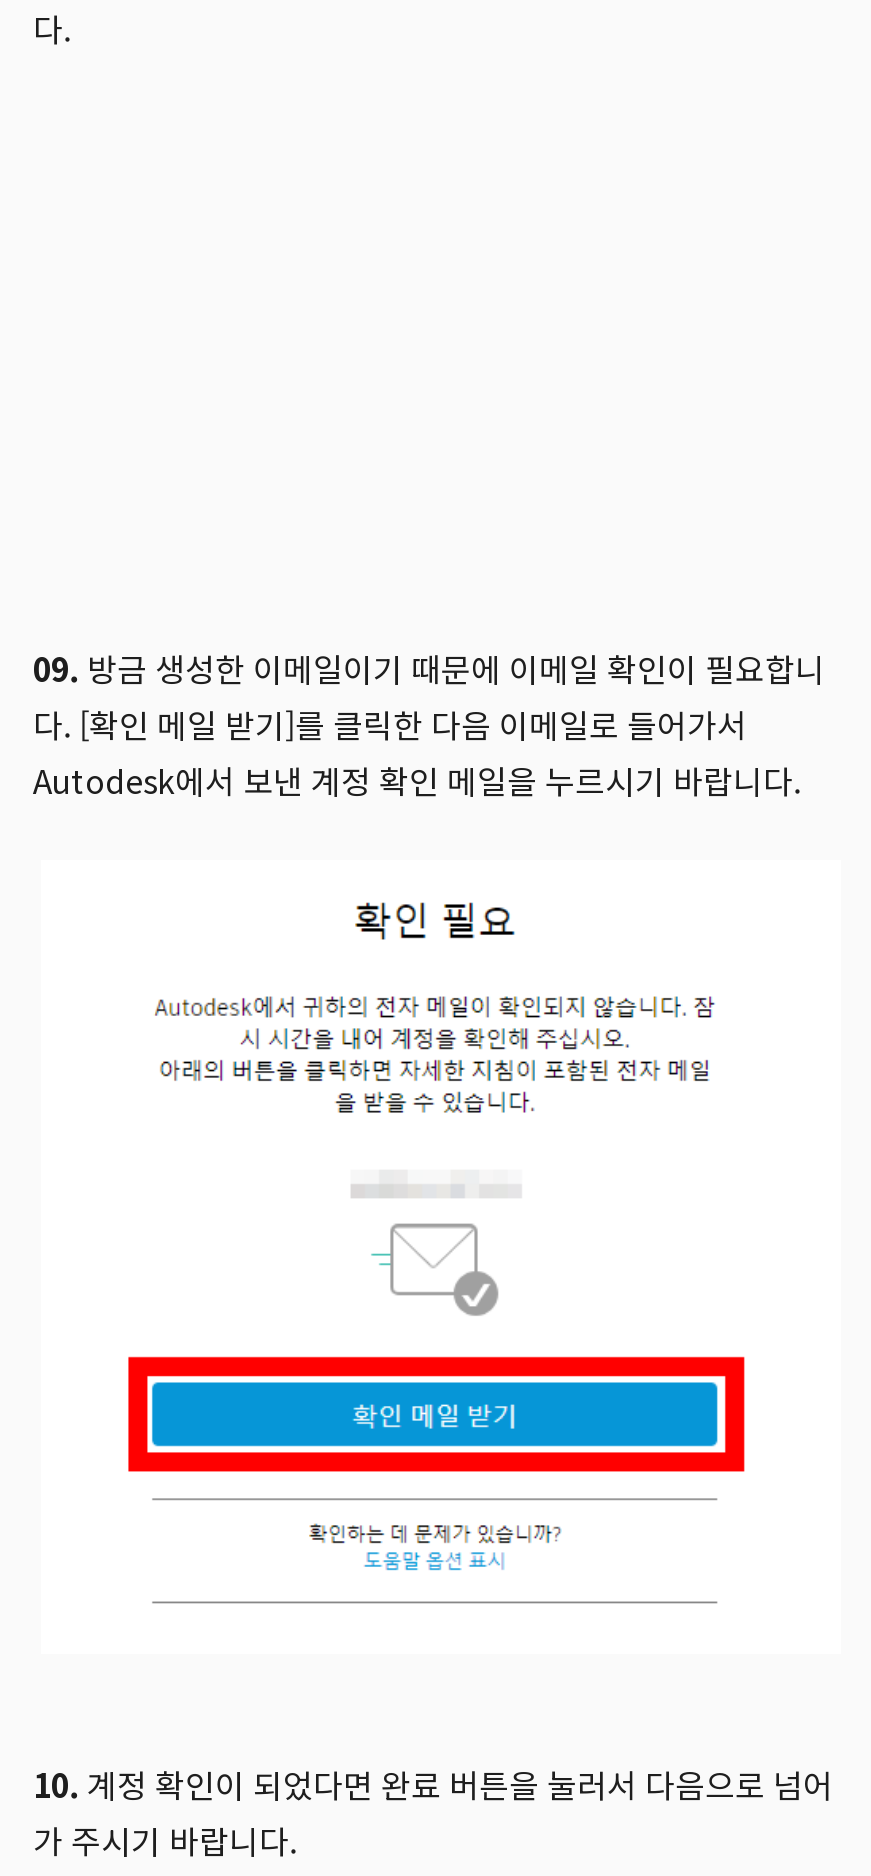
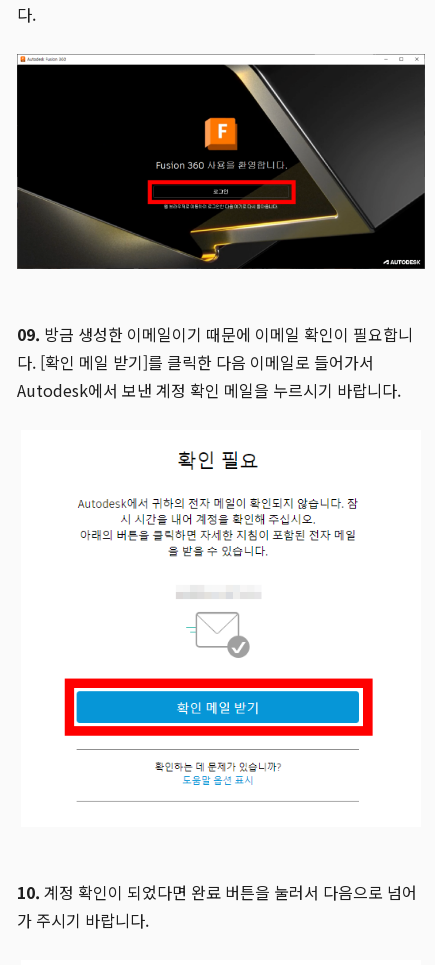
none -> [16,54,426,270] [image]

